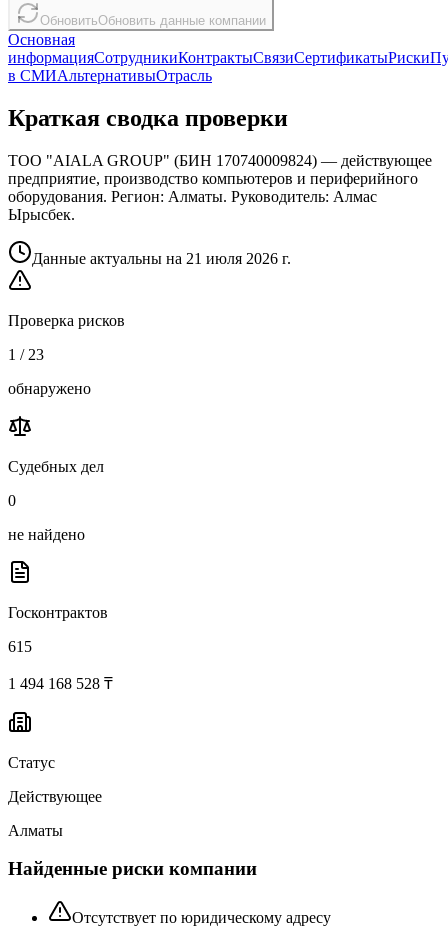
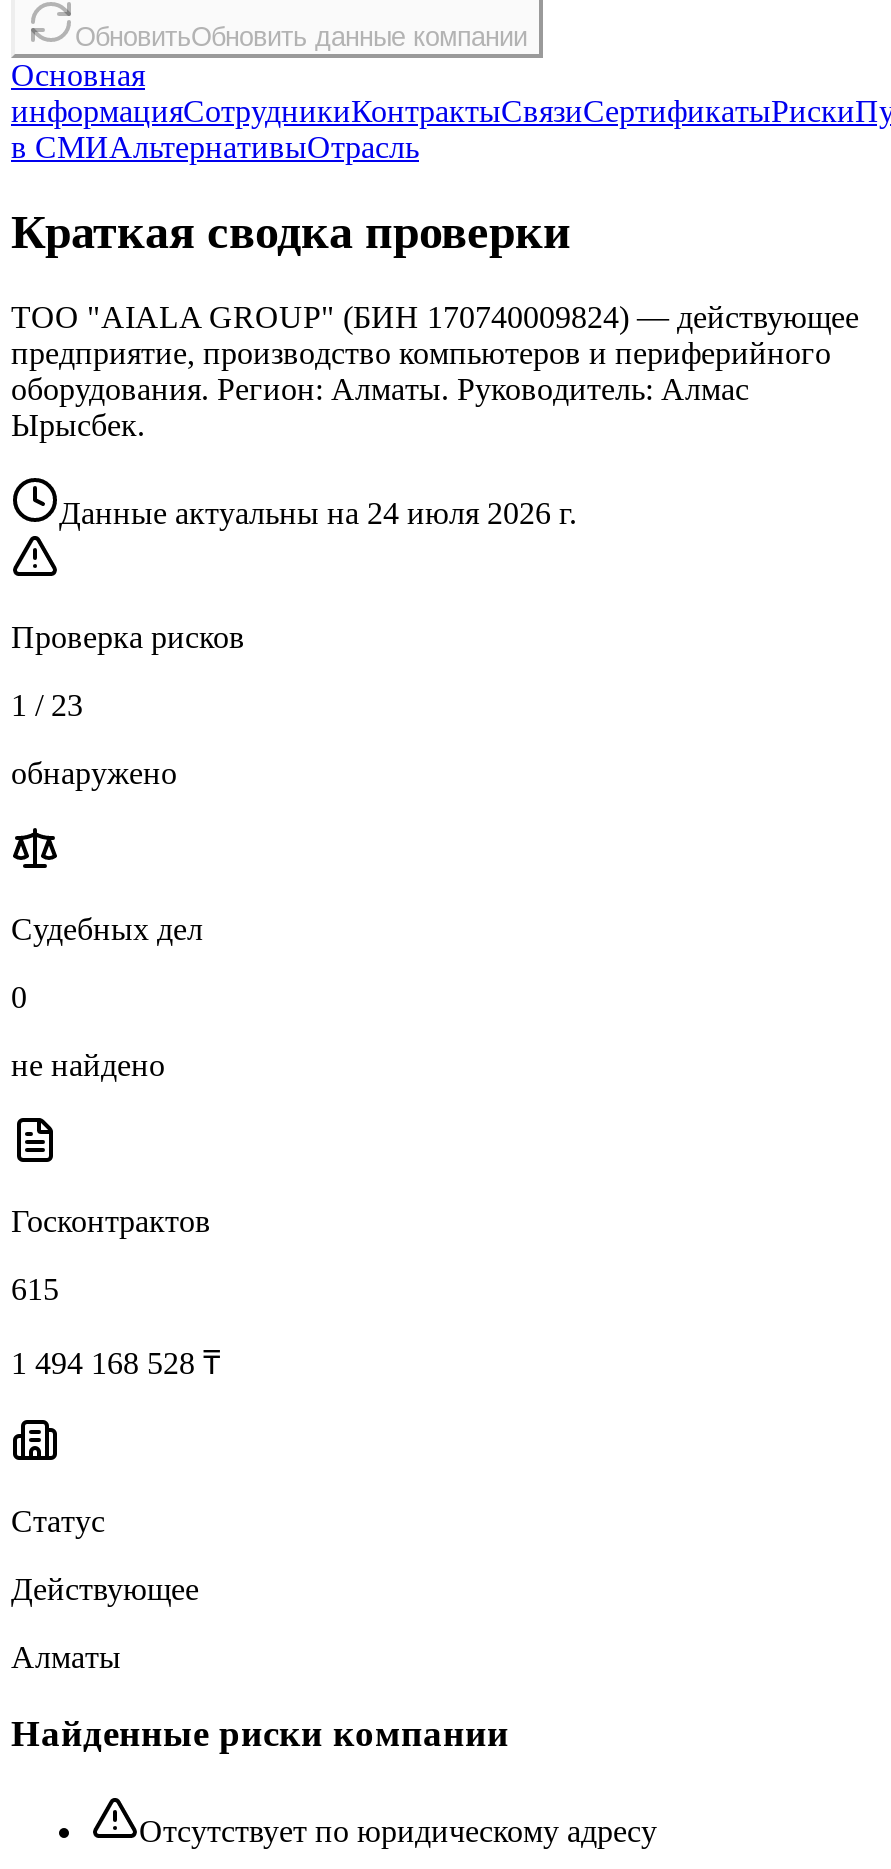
[32,250,291,267] Данные актуальны на 21 июля 2026 г. -> [59,495,577,529] Данные актуальны на 24 июля 2026 г.

